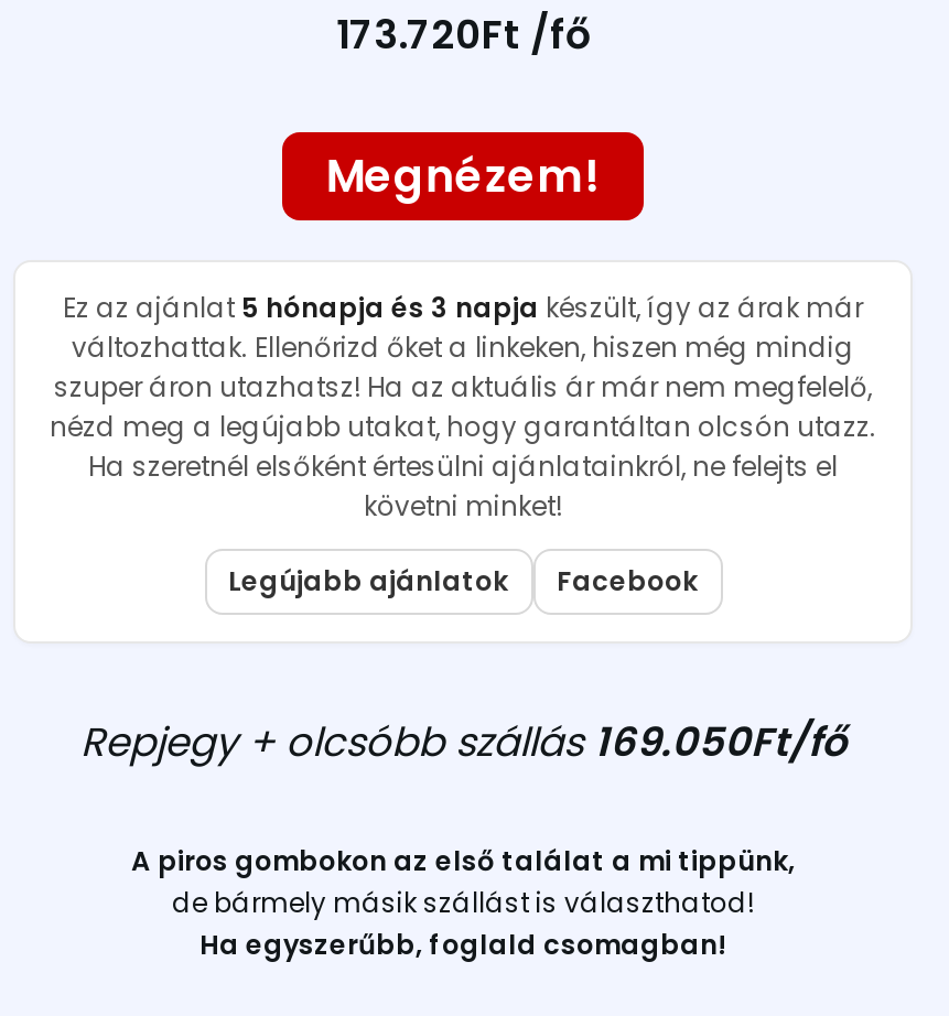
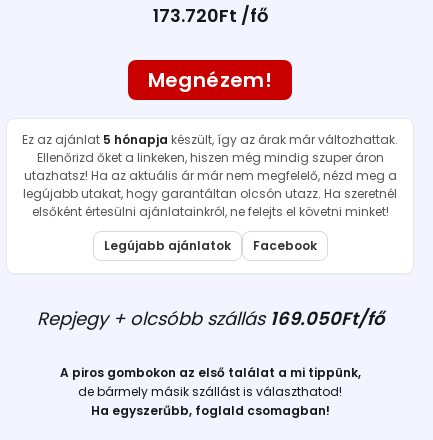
[50,289,876,525] Ez az ajánlat 5 hónapja és 3 napja készült, így az árak már | változhattak. Ellenőrizd őket a linkeken, hiszen még mindig | szuper áron utazhatsz! Ha az aktuális ár már nem megfelelő, | nézd meg a legújabb utakat, hogy garantáltan olcsón utazz. | Ha szeretnél elsőként értesülni ajánlatainkról, ne felejts el | követni minket! -> [22,131,398,220] Ez az ajánlat 5 hónapja készült, így az árak már változhattak. | Ellenőrizd őket a linkeken, hiszen még mindig szuper áron | utazhatsz! Ha az aktuális ár már nem megfelelő, nézd meg a | legújabb utakat, hogy garantáltan olcsón utazz. Ha szeretnél | elsőként értesülni ajánlatainkról, ne felejts el követni minket!

